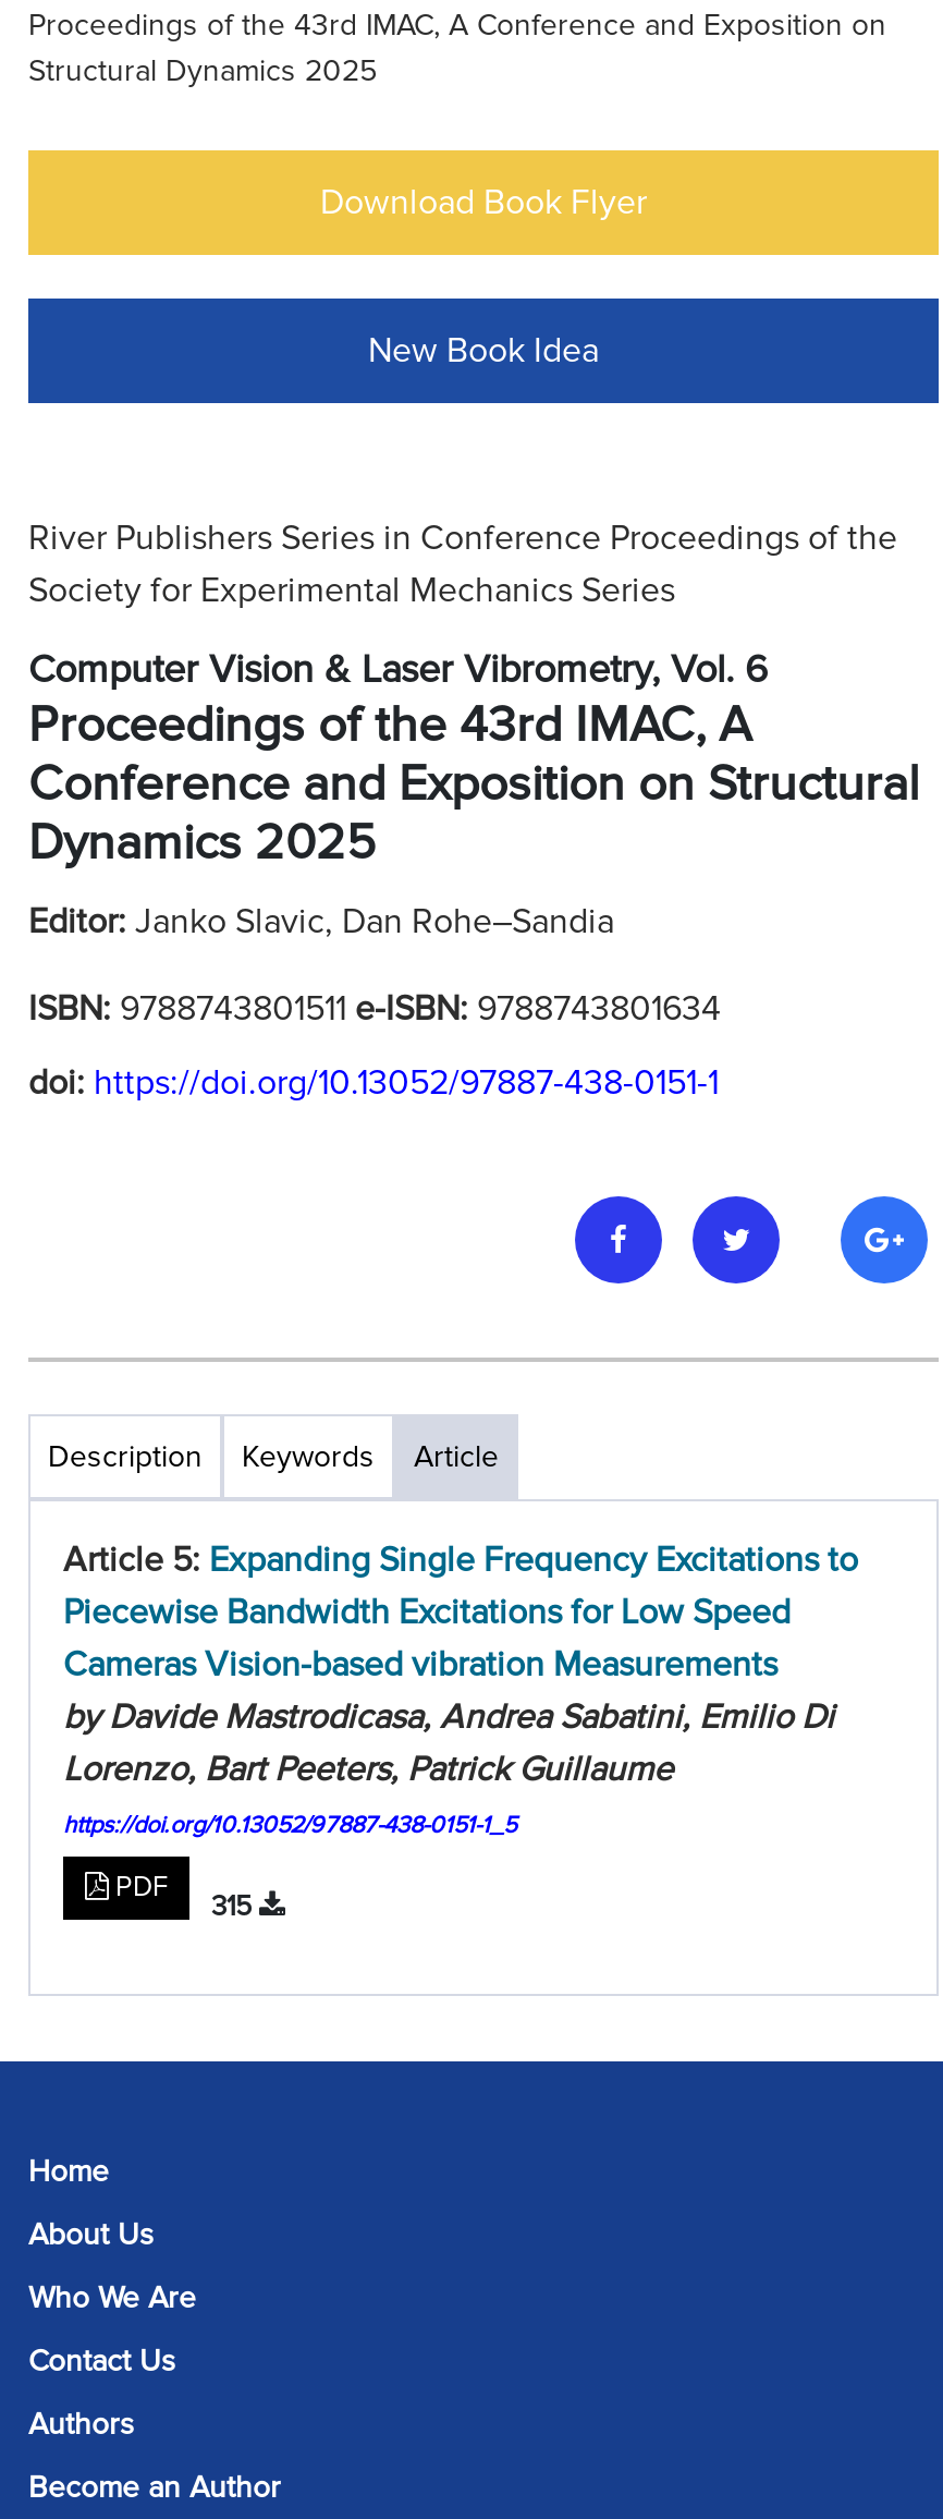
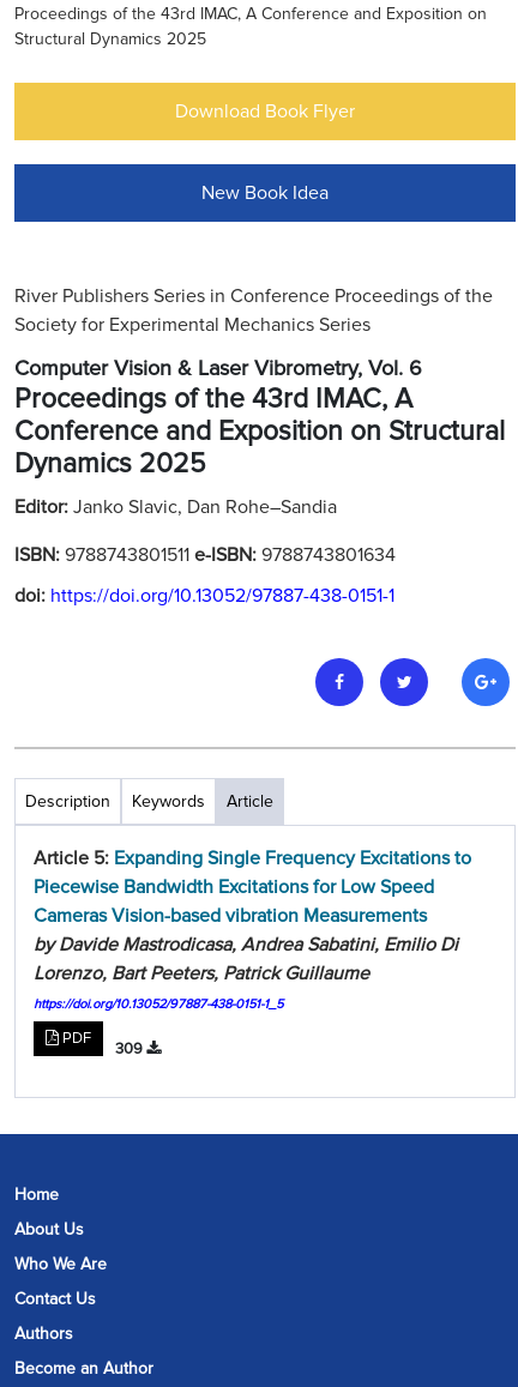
[211,1889,259,1924] 315 -> [115,1039,146,1059] 309

